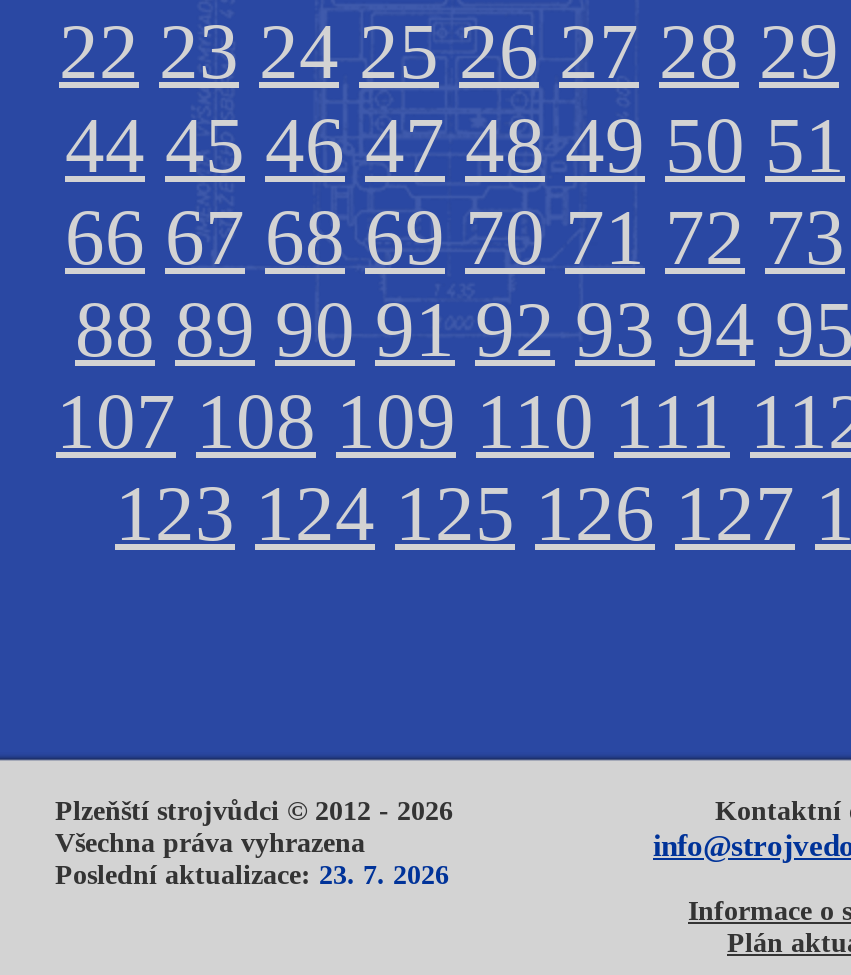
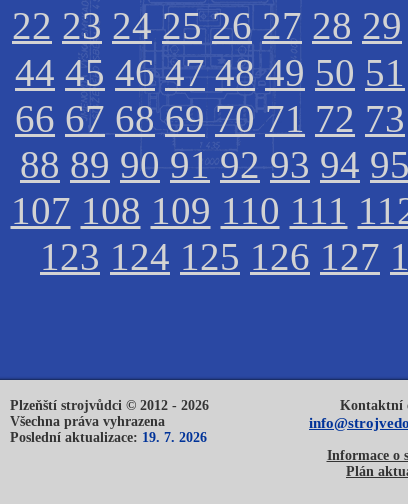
[55,860,449,890] Poslední aktualizace: 23. 7. 2026 -> [10,430,207,445] Poslední aktualizace: 19. 7. 2026

